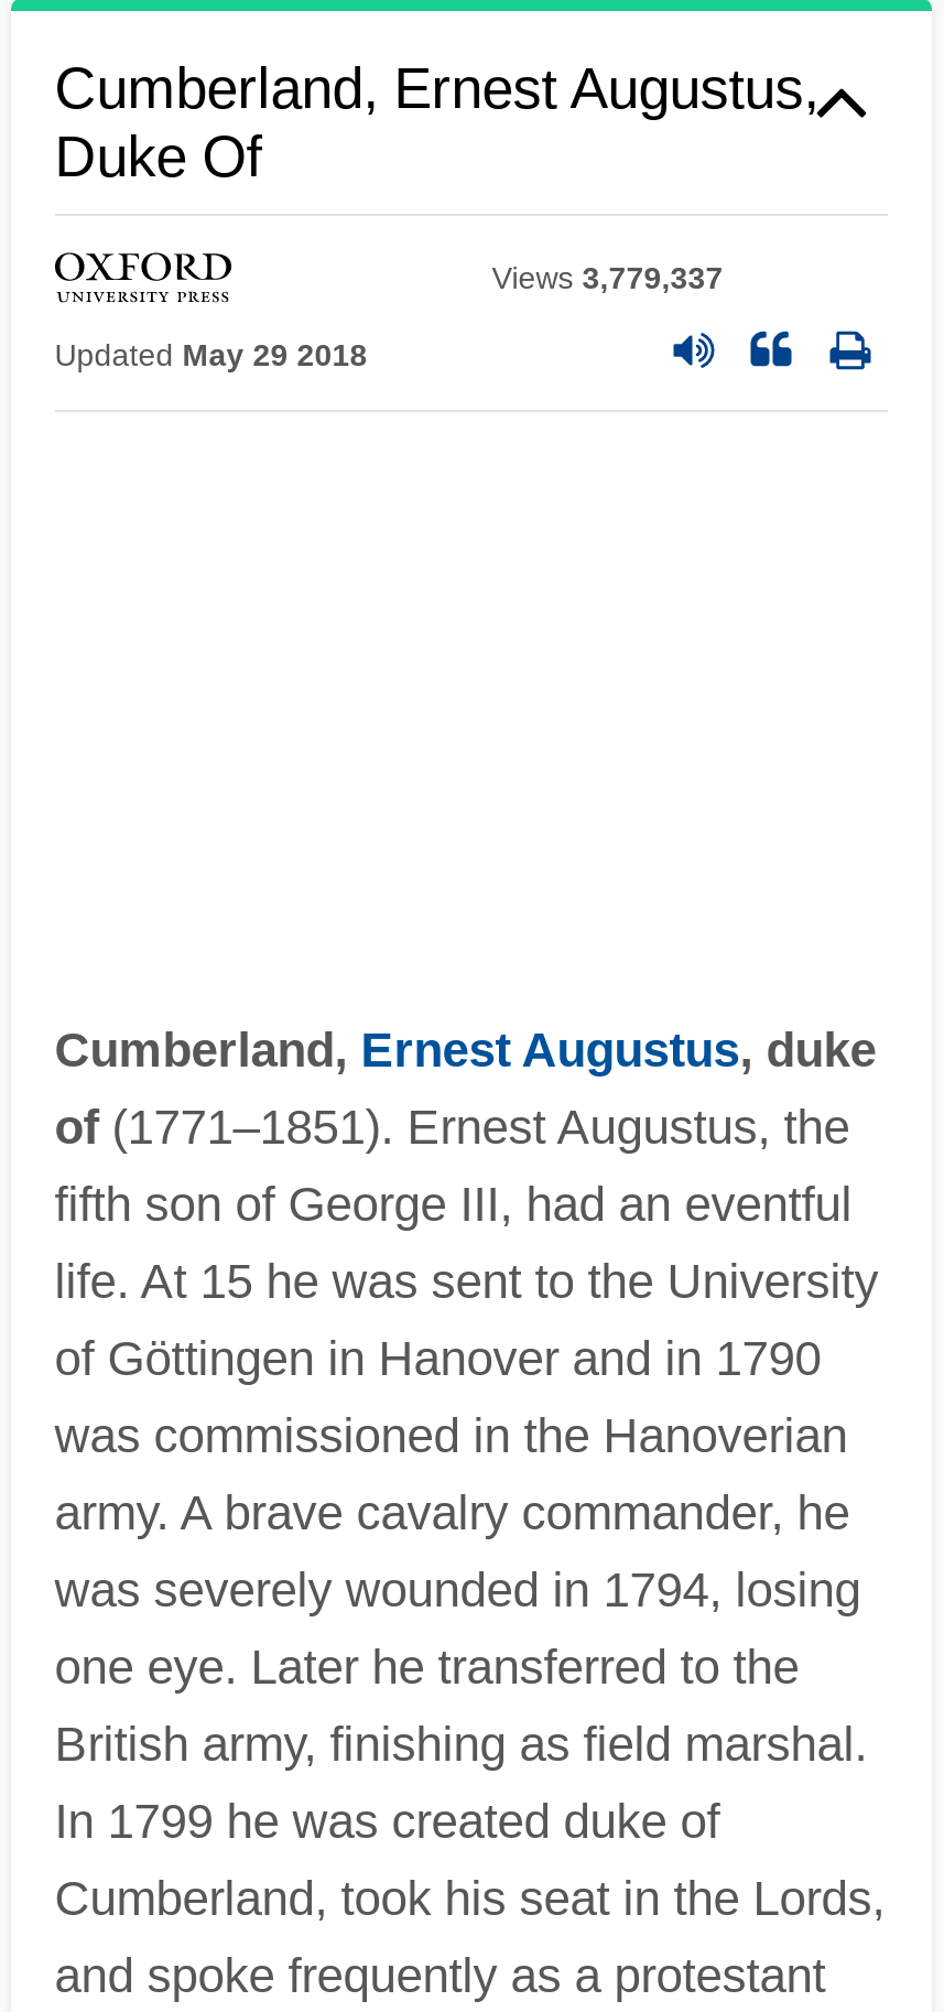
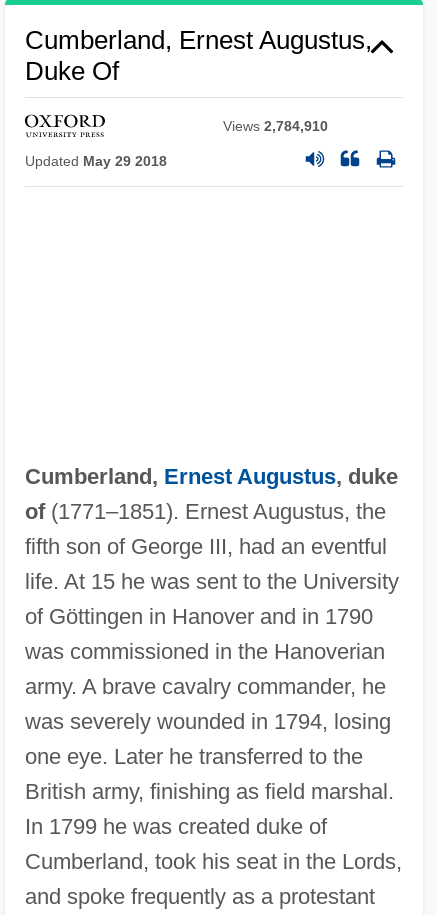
[492,260,723,295] Views 3,779,337 -> [223,118,328,134] Views 2,784,910

